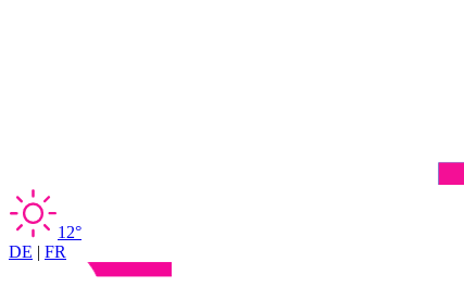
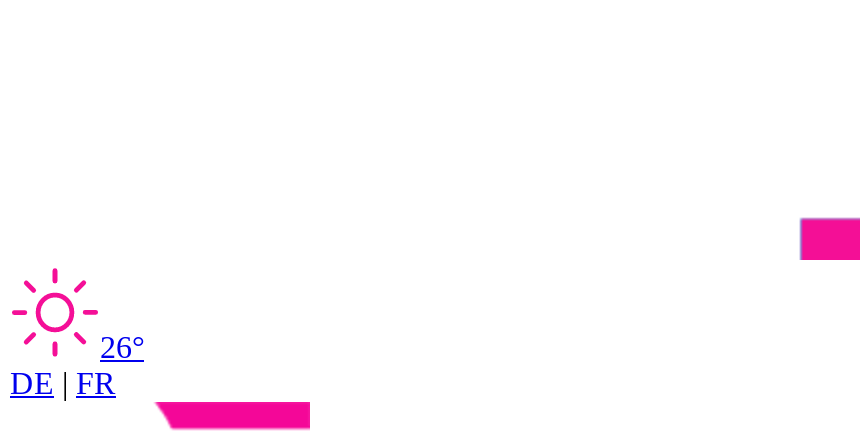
[58,223,81,241] 12° -> [100,330,144,364] 26°

